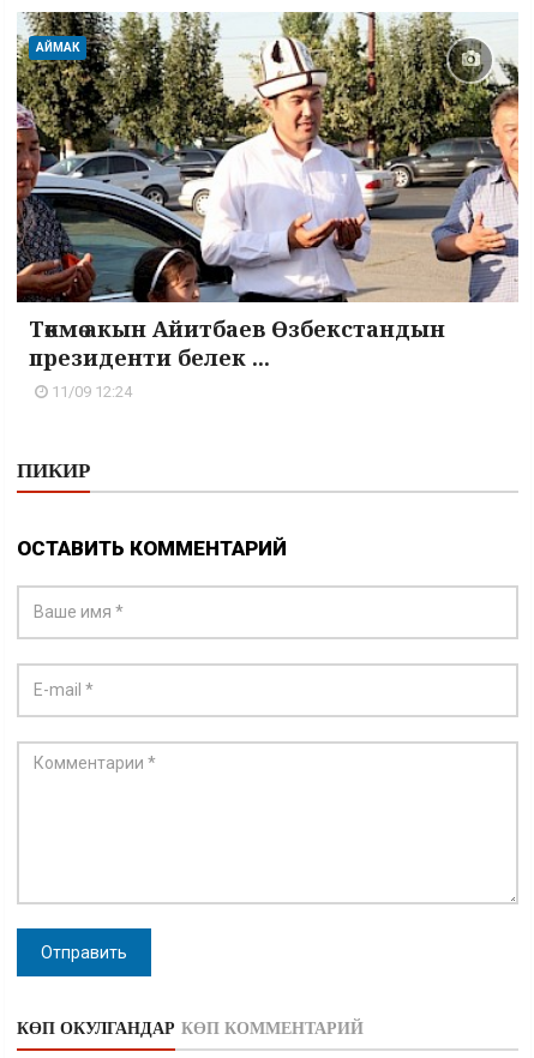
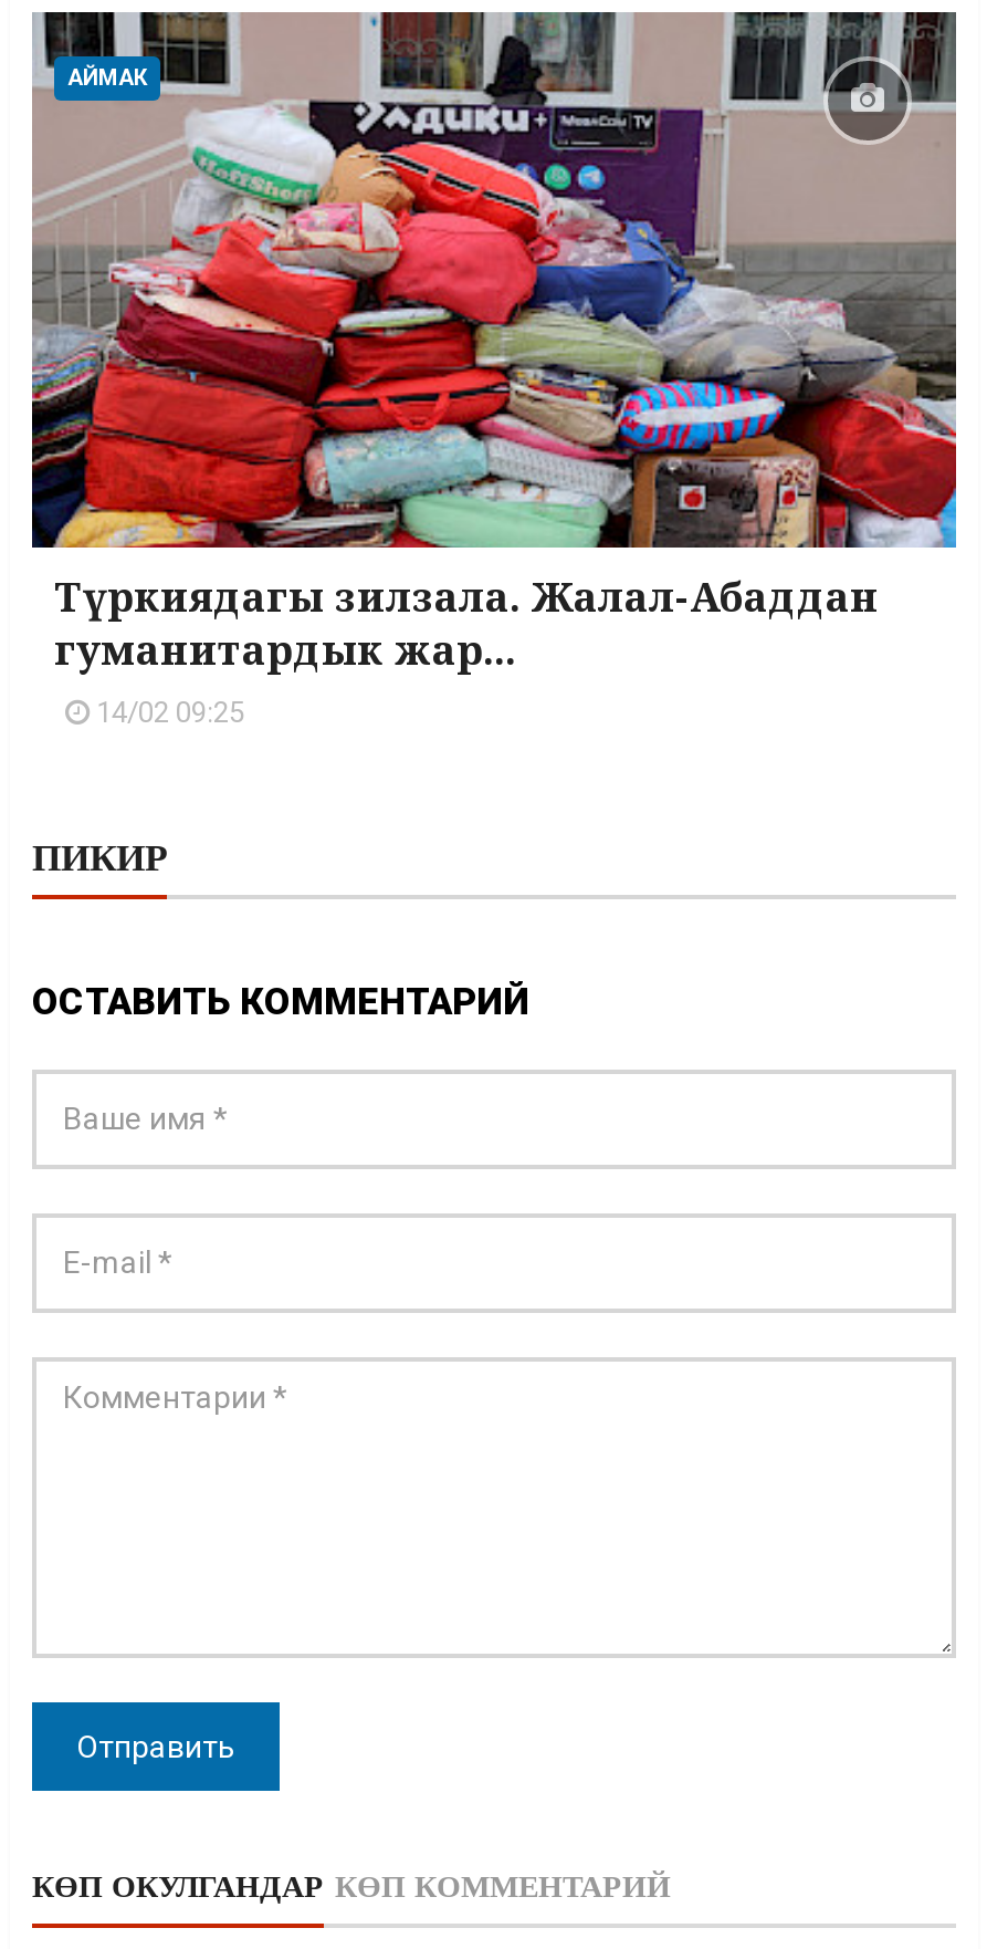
[16,11,520,400] [image] | Төкмө акын Айитбаев Өзбекстандын | президенти белек ... | 11/09 12:24 -> [30,10,958,728] [image] | Түркиядагы зилзала. Жалал-Абаддан | гуманитардык жар... | 14/02 09:25

